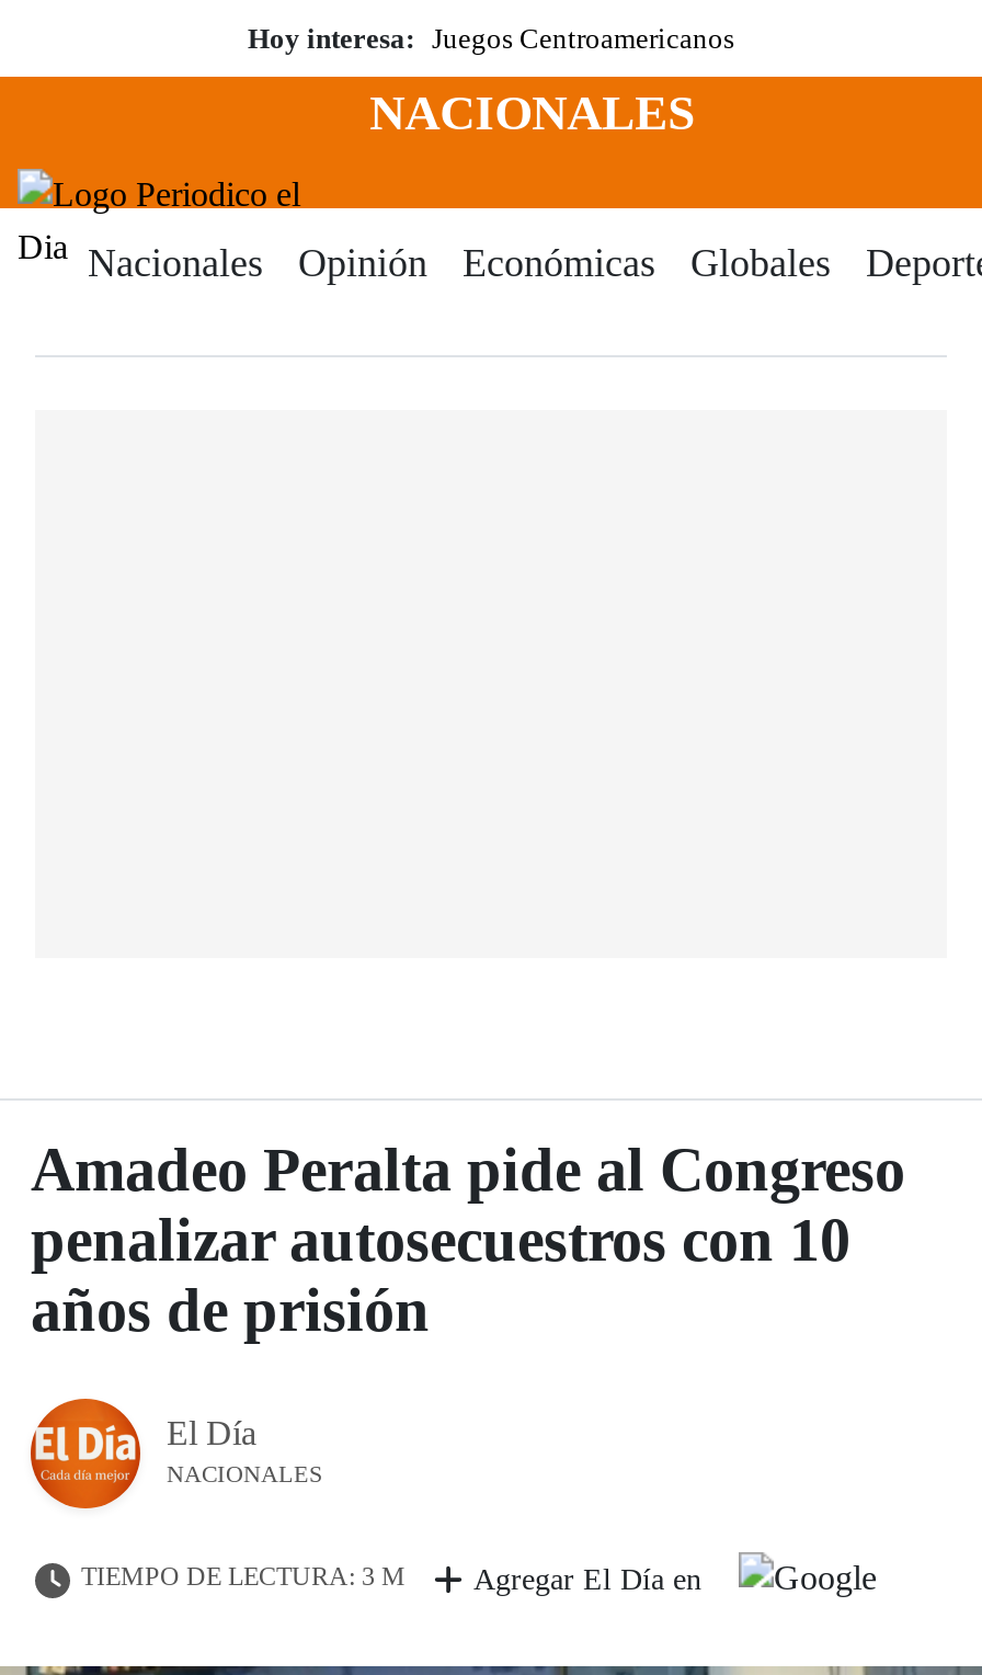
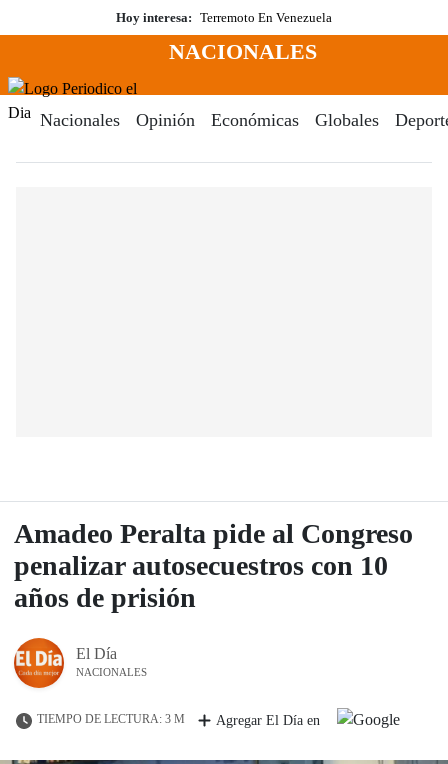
[248,22,734,55] Hoy interesa: Juegos Centroamericanos -> [116,10,332,25] Hoy interesa: Terremoto En Venezuela

